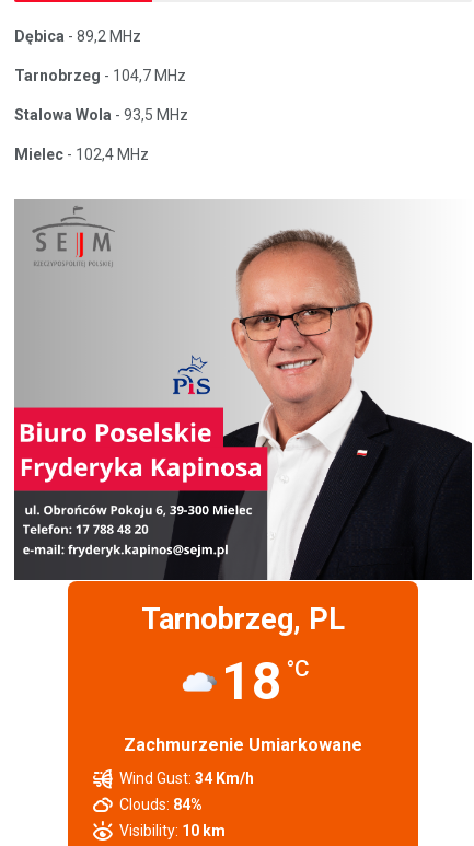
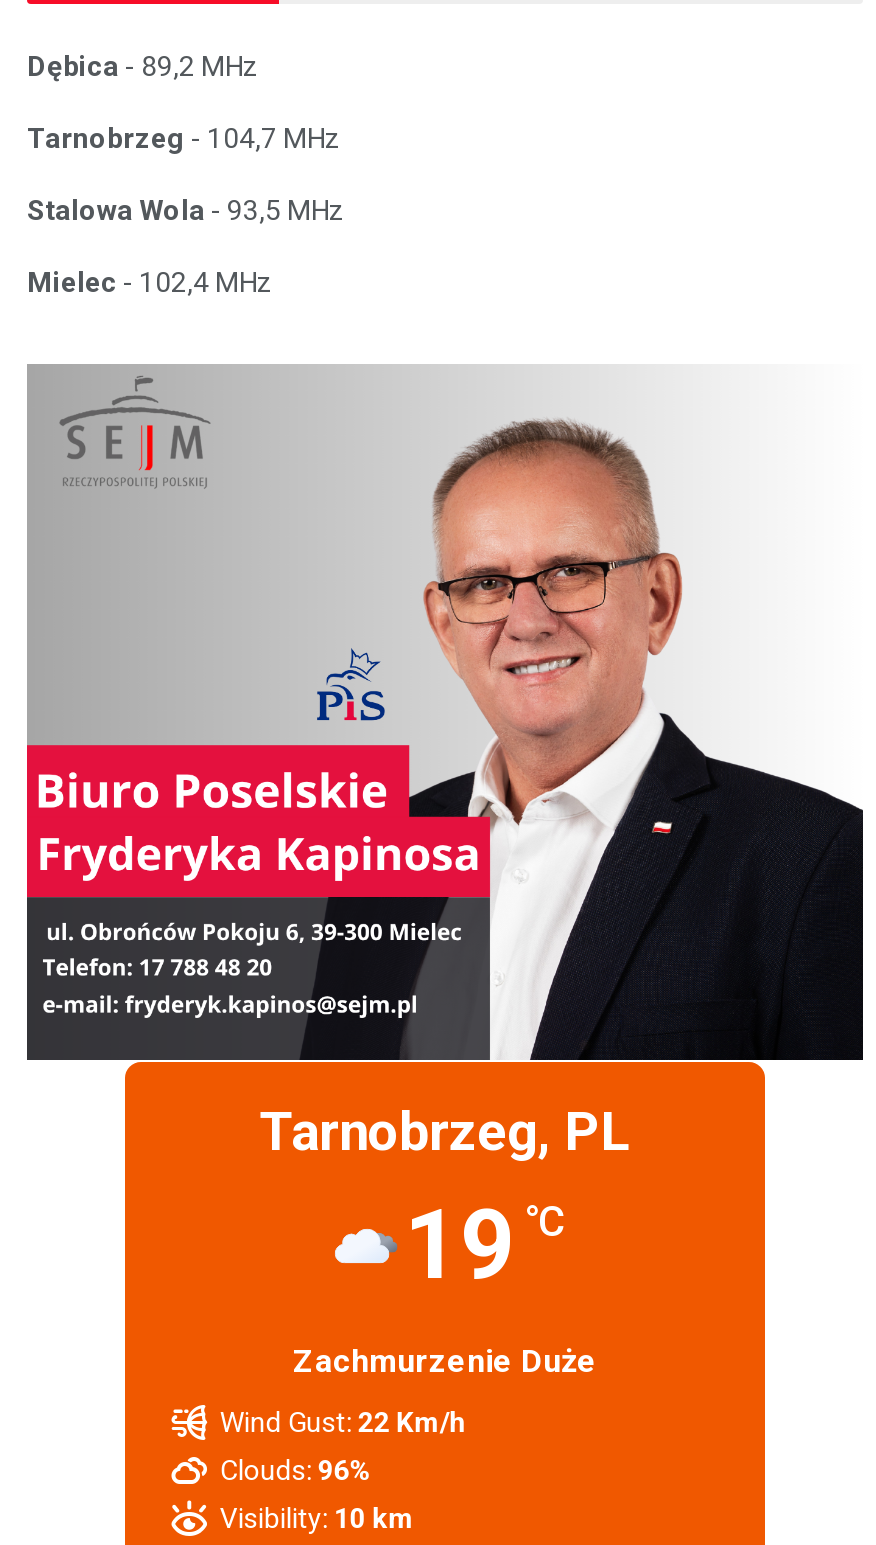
[221,650,309,712] 18 °C -> [404,1188,566,1302] 19 °C
[124,734,362,755] Zachmurzenie Umiarkowane -> [293,1342,597,1380] Zachmurzenie Duże
[120,769,254,787] Wind Gust: 34 Km/h -> [220,1406,466,1438] Wind Gust: 22 Km/h
[120,796,203,813] Clouds: 84% -> [220,1454,372,1486] Clouds: 96%

